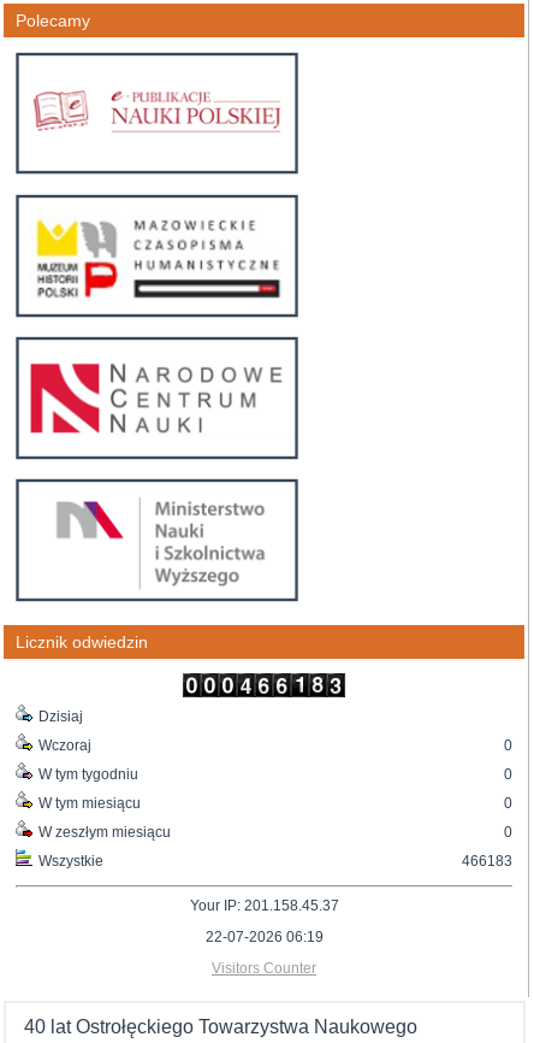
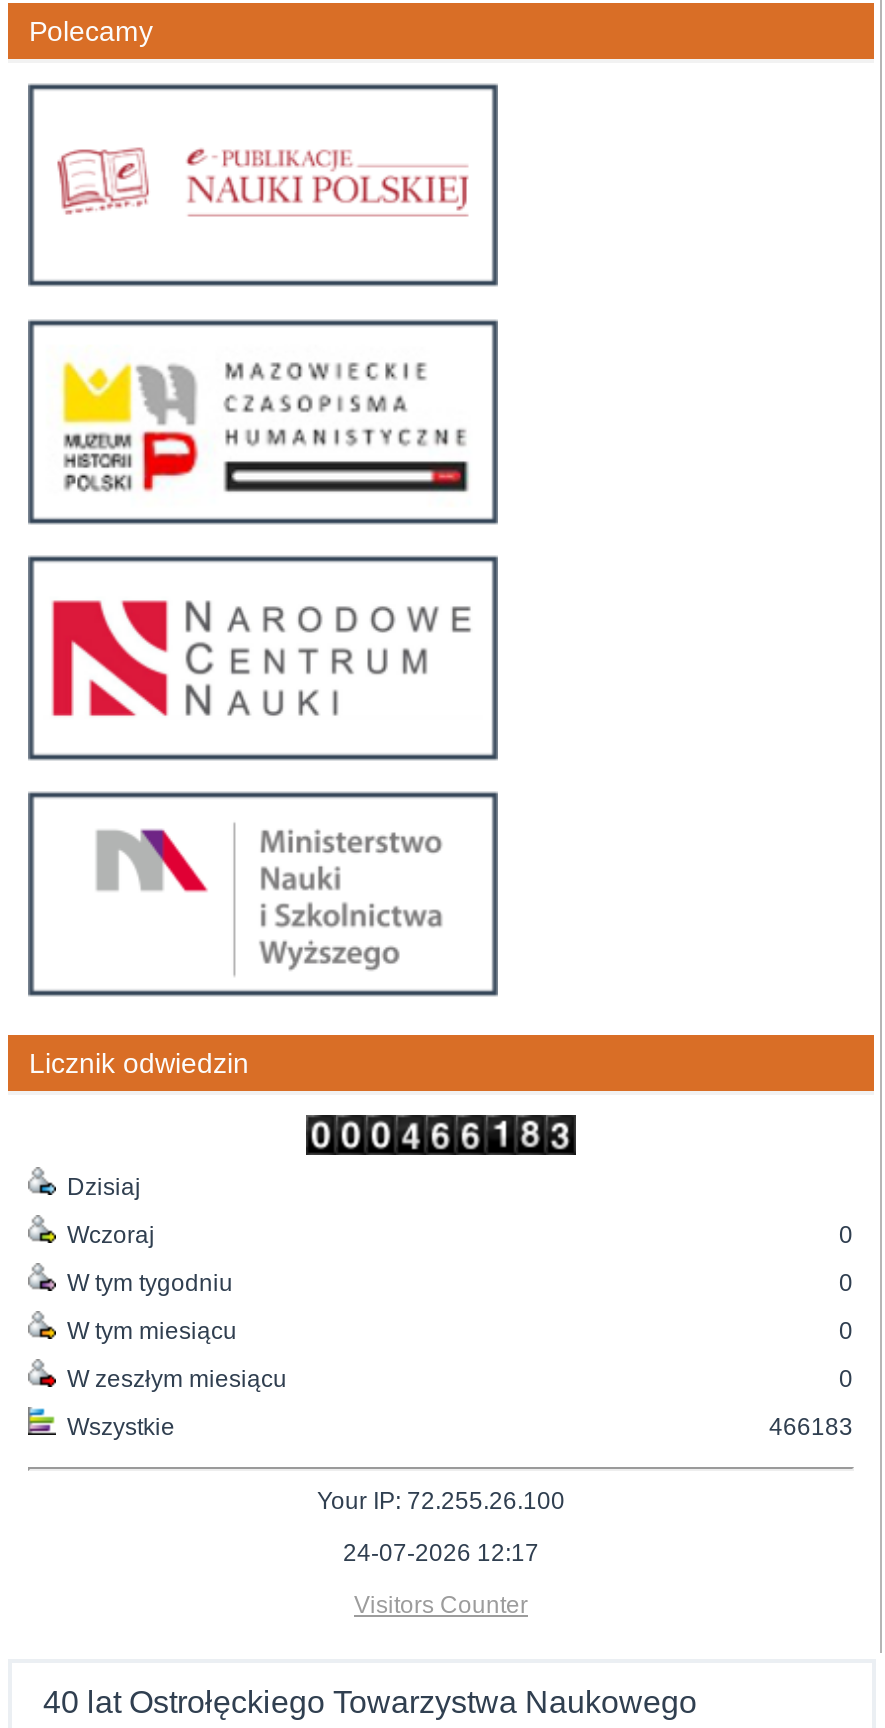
[189,897,339,914] Your IP: 201.158.45.37 -> [317,1487,565,1515] Your IP: 72.255.26.100
[205,929,323,945] 22-07-2026 06:19 -> [343,1539,539,1567] 24-07-2026 12:17

